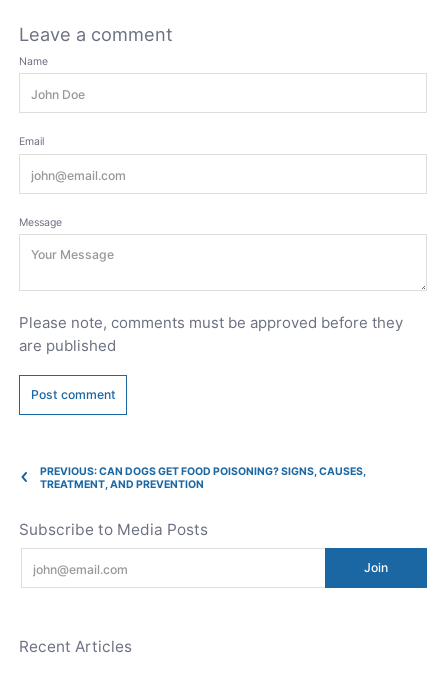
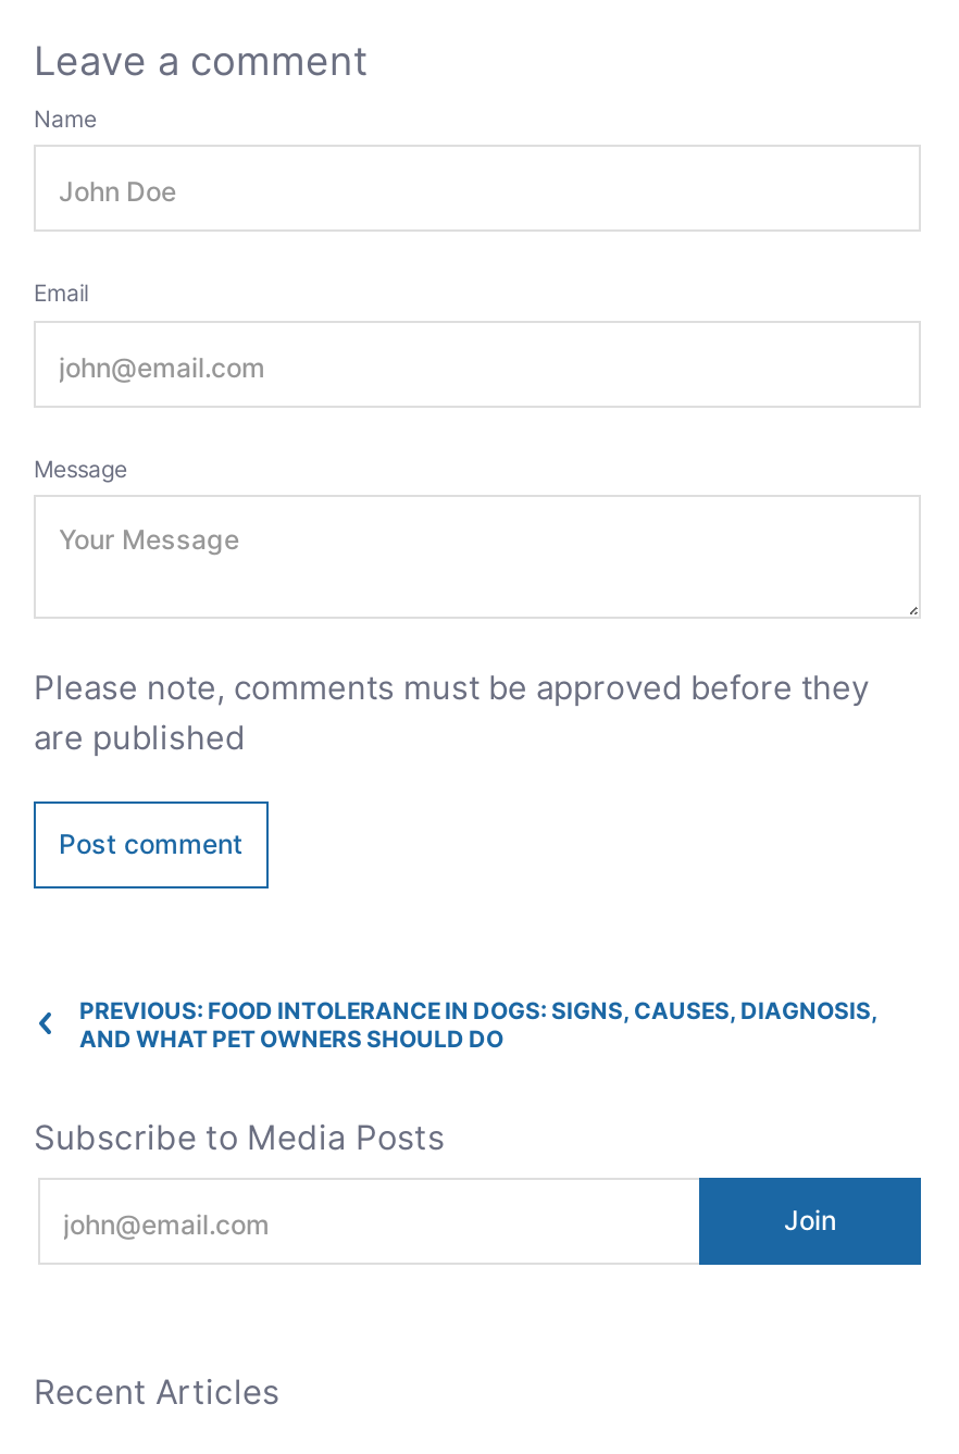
[40,465,366,491] PREVIOUS: CAN DOGS GET FOOD POISONING? SIGNS, CAUSES, | TREATMENT, AND PREVENTION -> [79,997,877,1053] PREVIOUS: FOOD INTOLERANCE IN DOGS: SIGNS, CAUSES, DIAGNOSIS, | AND WHAT PET OWNERS SHOULD DO

